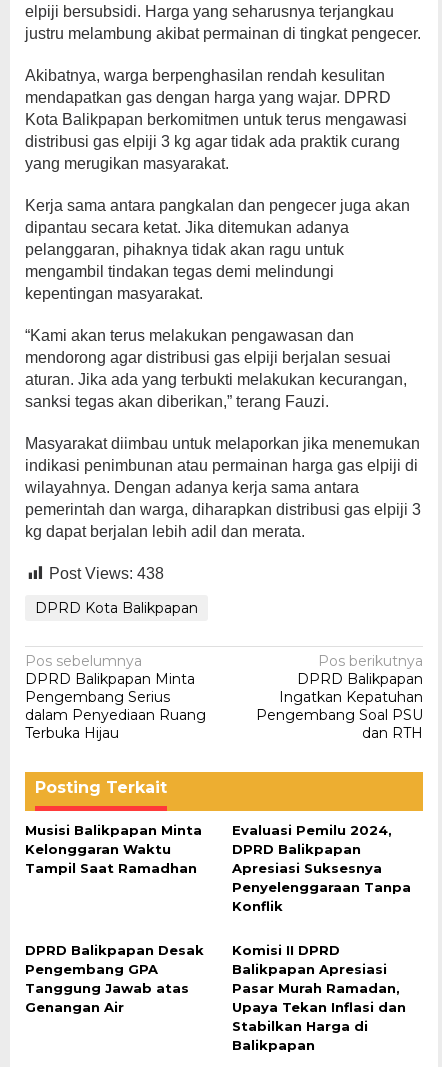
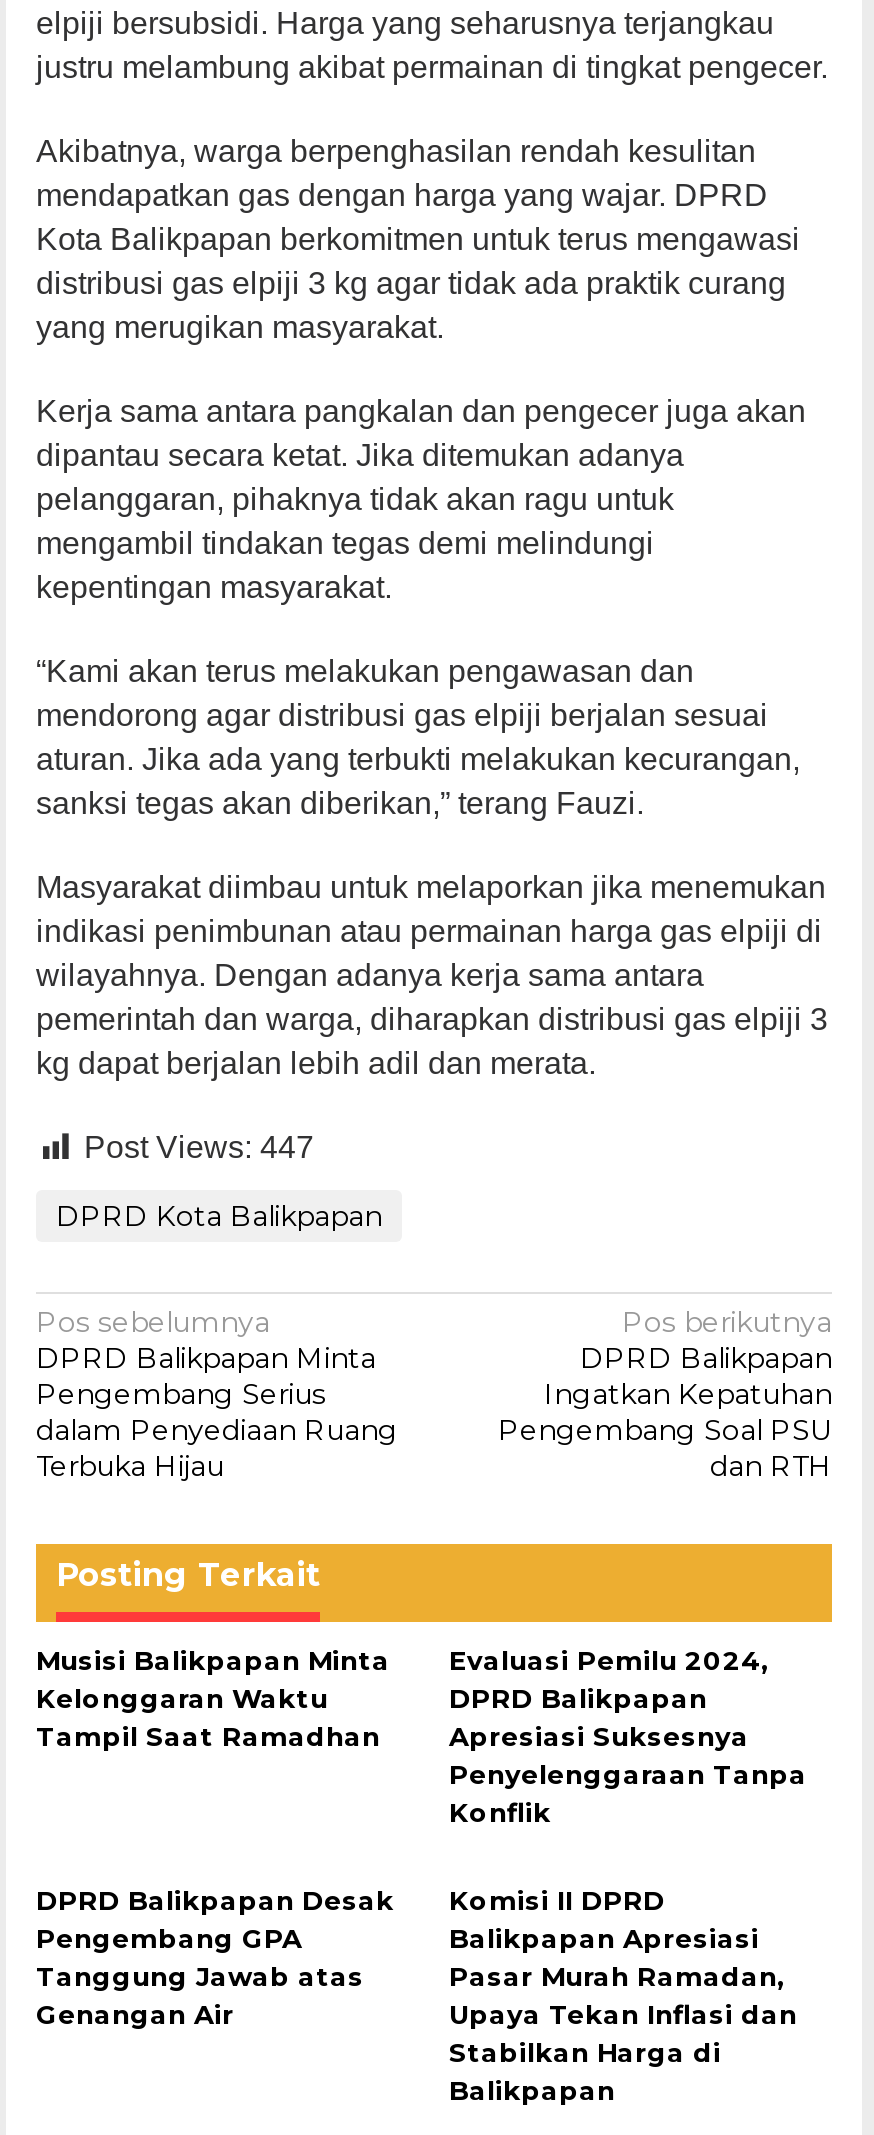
[49,565,164,582] Post Views: 438 -> [84,1129,314,1163] Post Views: 447

